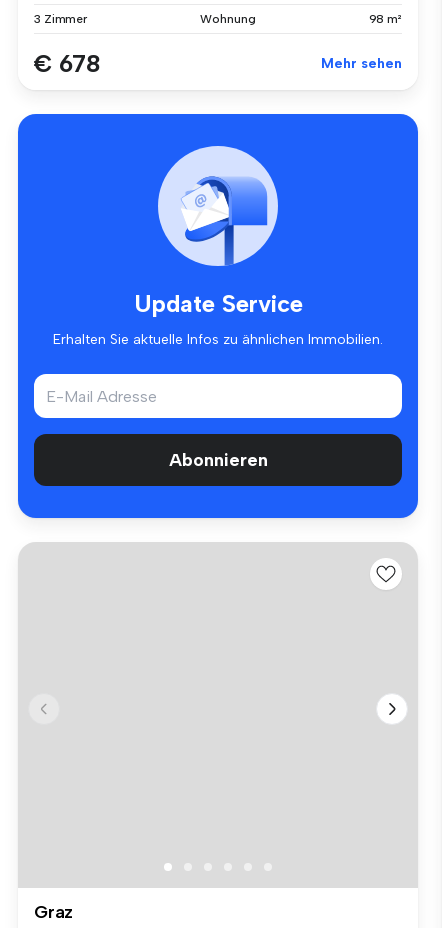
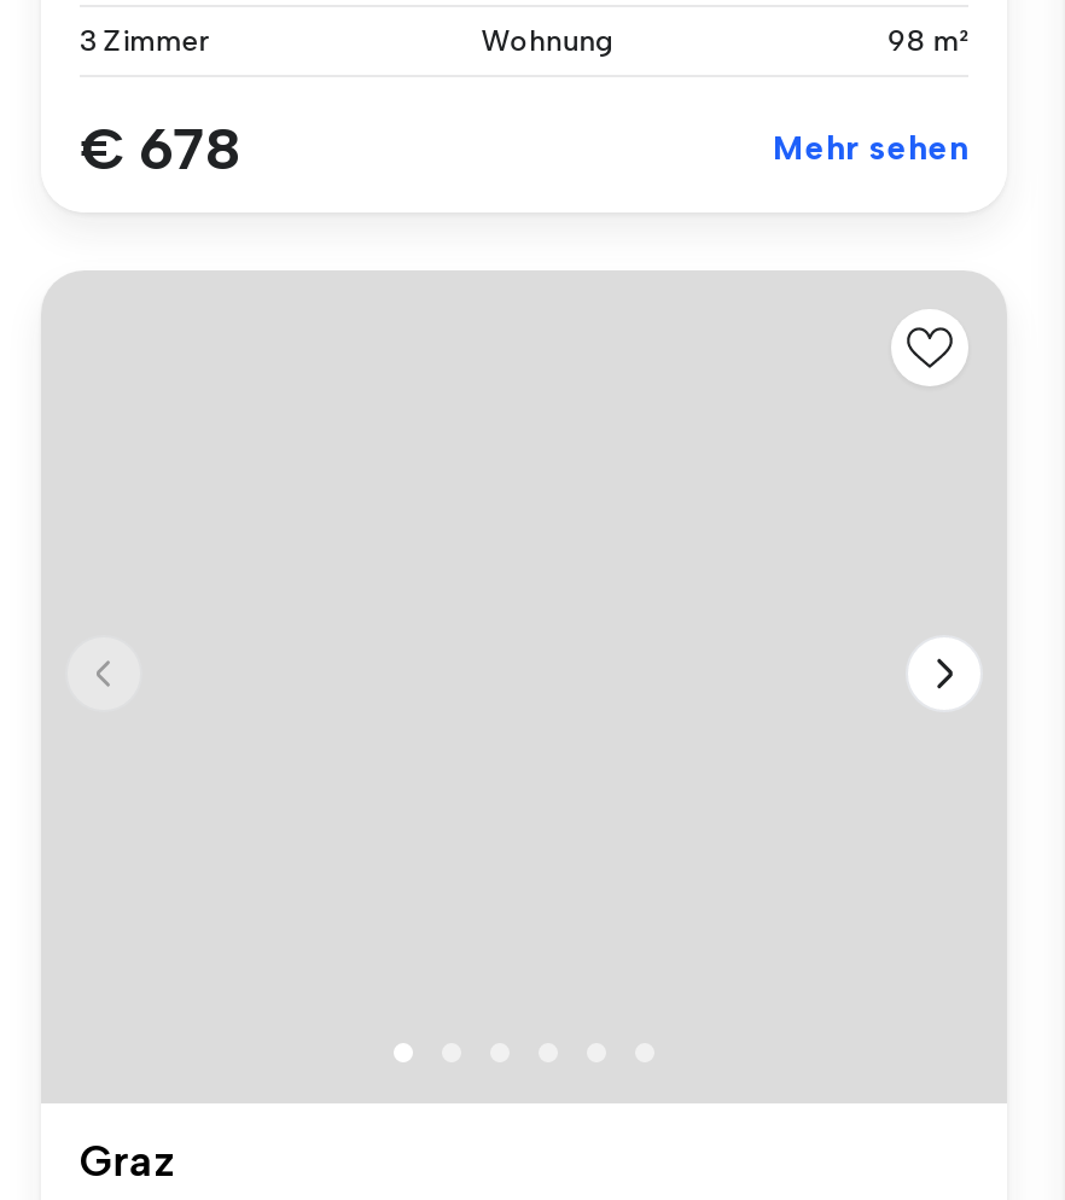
[17,113,419,519] [image] | Update Service | Erhalten Sie aktuelle Infos zu ähnlichen Immobilien. -> none
[168,449,267,471] Abonnieren -> none

